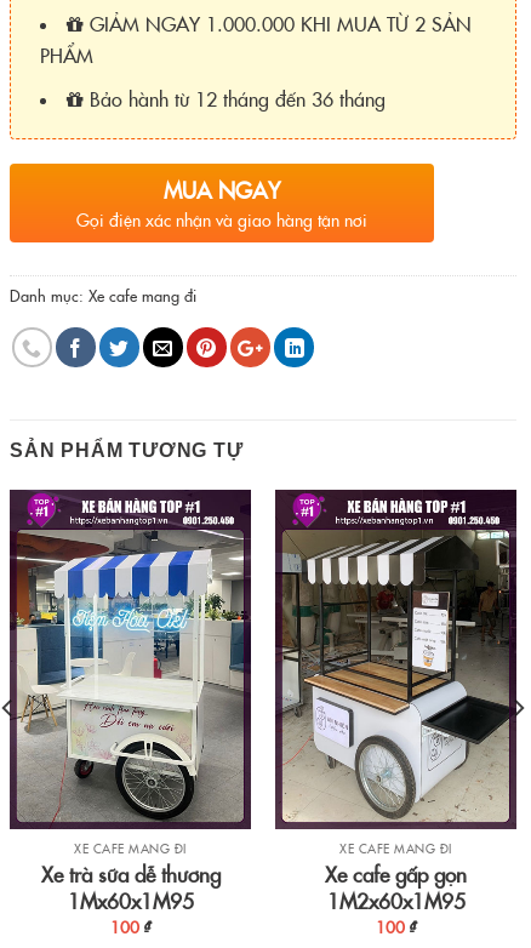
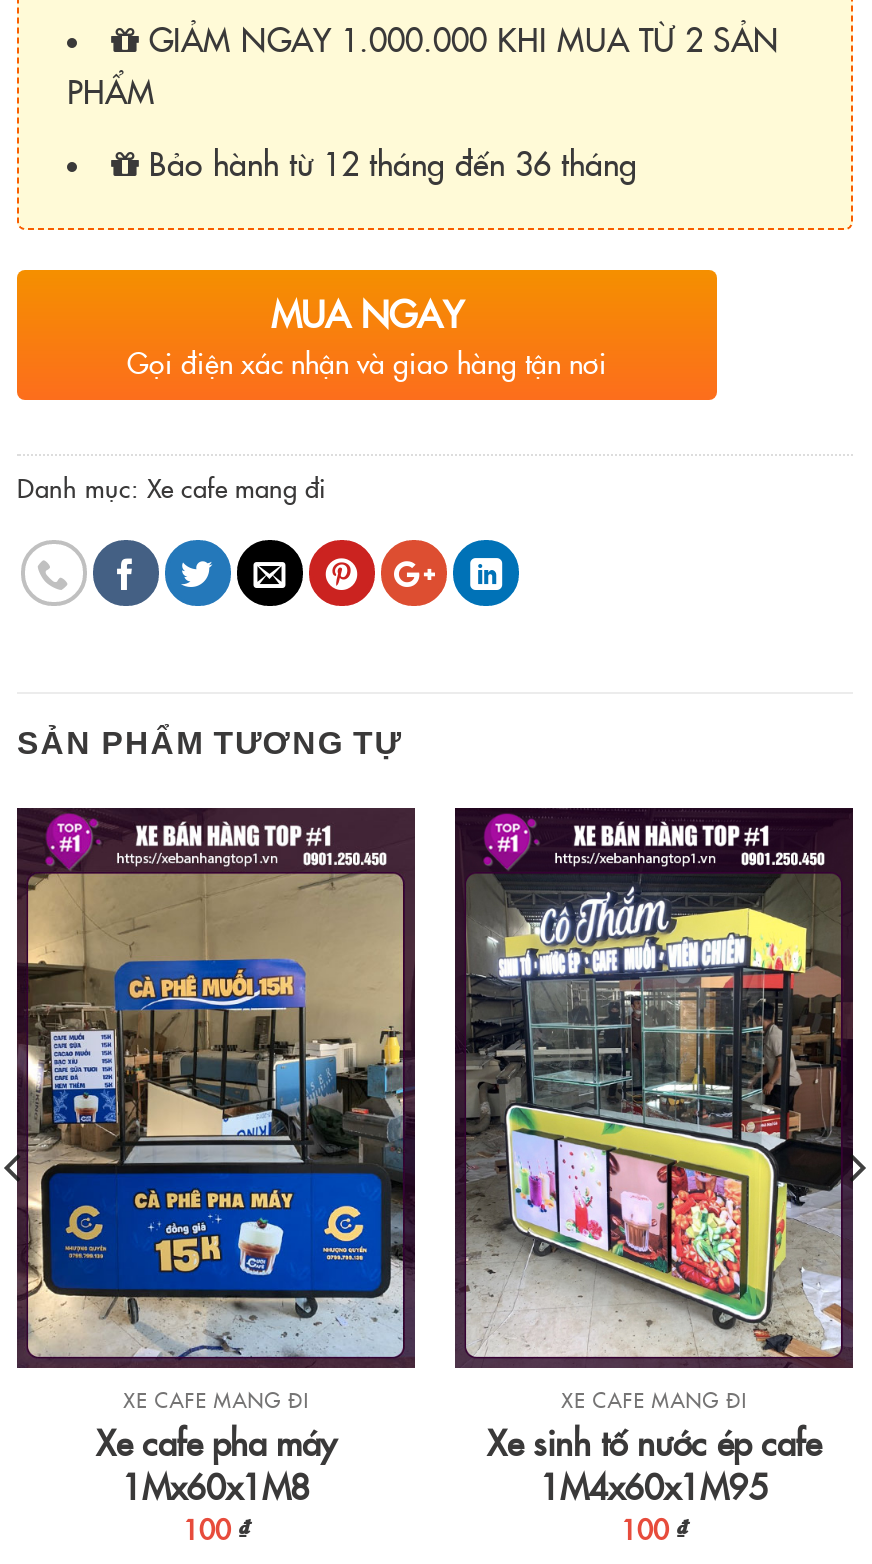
[279,520,516,915] [image] | Xe cafe gấp gọn | 1M2x60x1M95 -> [459,874,851,1509] [image] | Xe sinh tố nước ép cafe | 1M4x60x1M95
[12,530,249,915] [image] | Xe trà sữa dễ thương | 1Mx60x1M95 -> [23,872,405,1509] [image] | Xe cafe pha máy | 1Mx60x1M8

